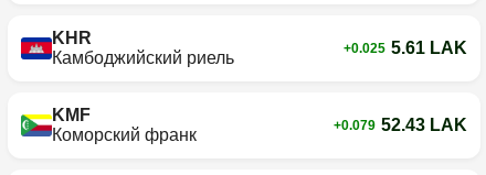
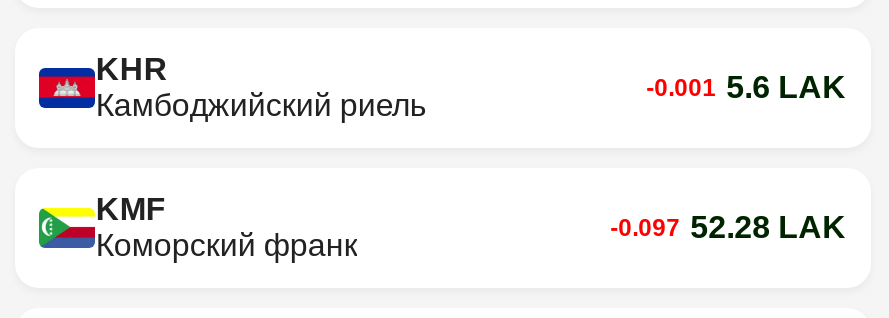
[343,38,467,57] +0.025 5.61 LAK -> [646,70,846,104] -0.001 5.6 LAK
[333,115,467,134] +0.079 52.43 LAK -> [610,210,846,244] -0.097 52.28 LAK

